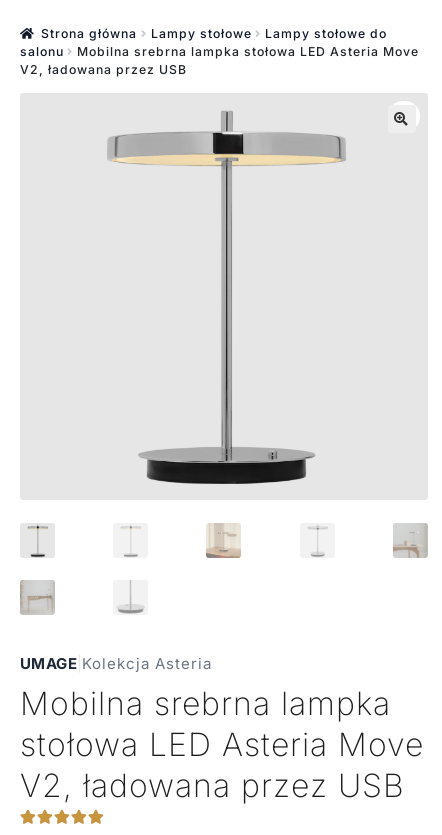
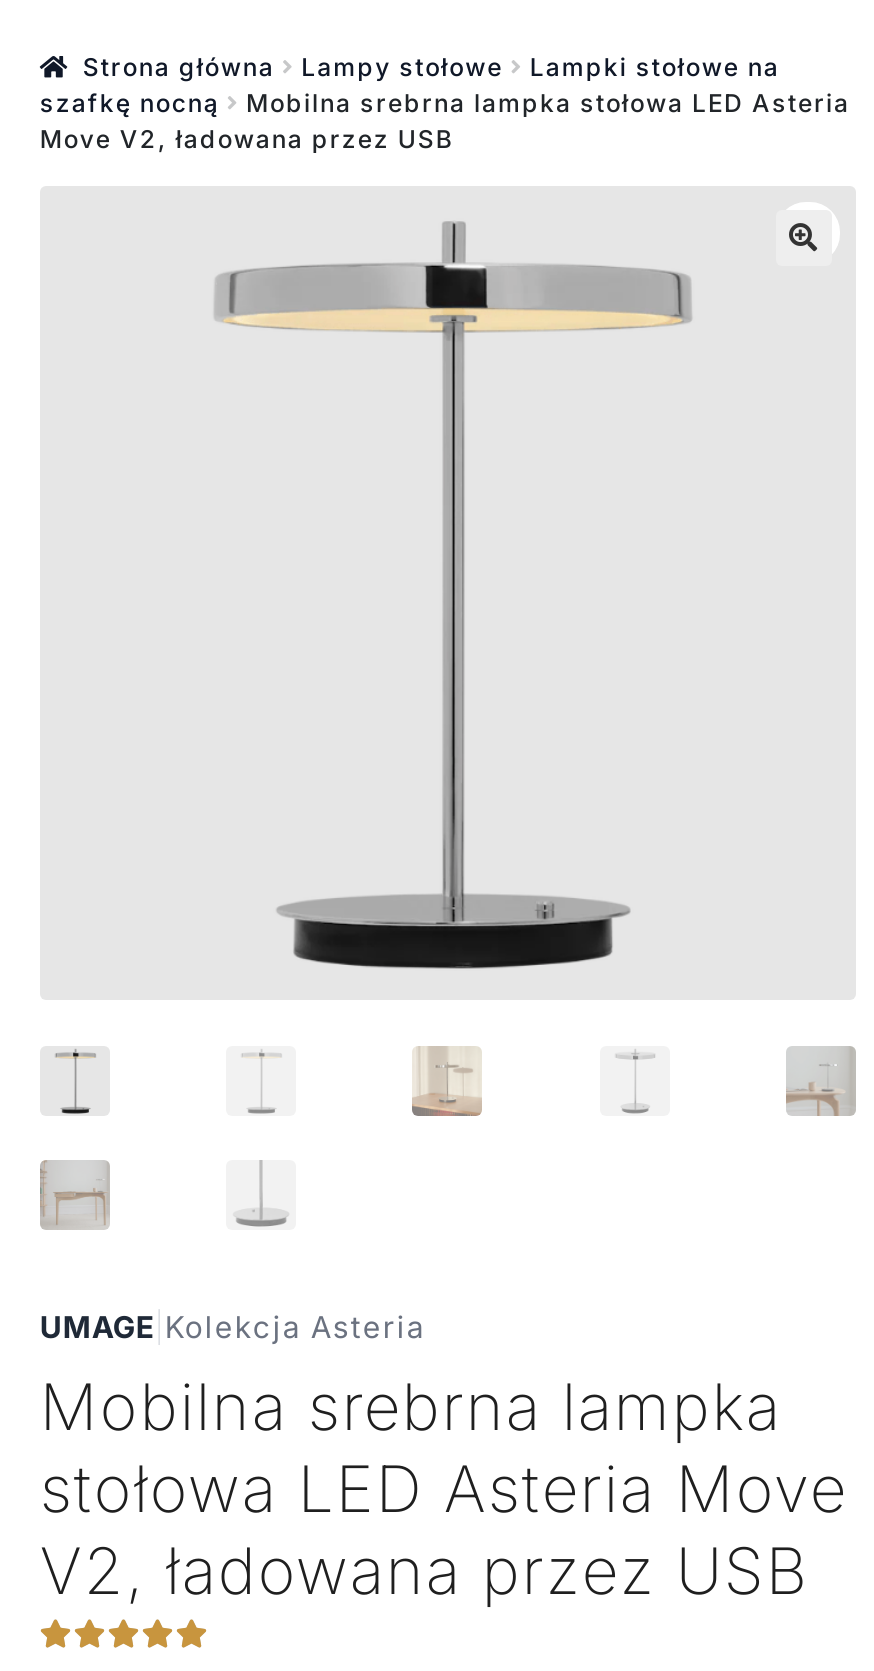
[20,26,419,77] Lampy stołowe do | salonu | Mobilna srebrna lampka stołowa LED Asteria Move | V2, ładowana przez USB -> [40,52,850,154] Lampki stołowe na | szafkę nocną | Mobilna srebrna lampka stołowa LED Asteria | Move V2, ładowana przez USB

